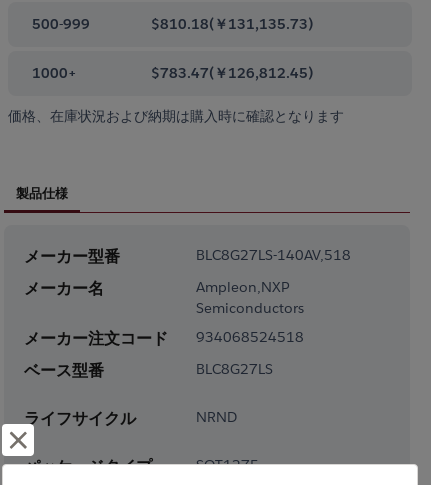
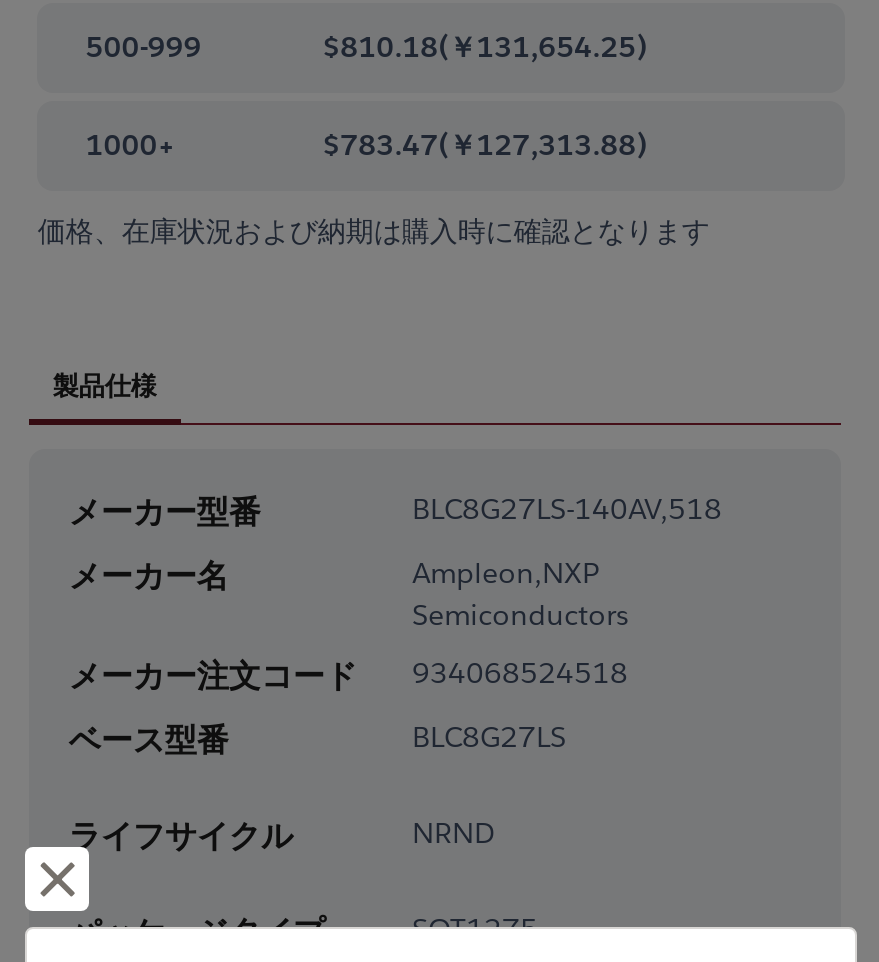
[151,15,313,33] $810.18(￥131,135.73) -> [323,28,647,64] $810.18(￥131,654.25)
[151,64,313,82] $783.47(￥126,812.45) -> [323,126,647,162] $783.47(￥127,313.88)

